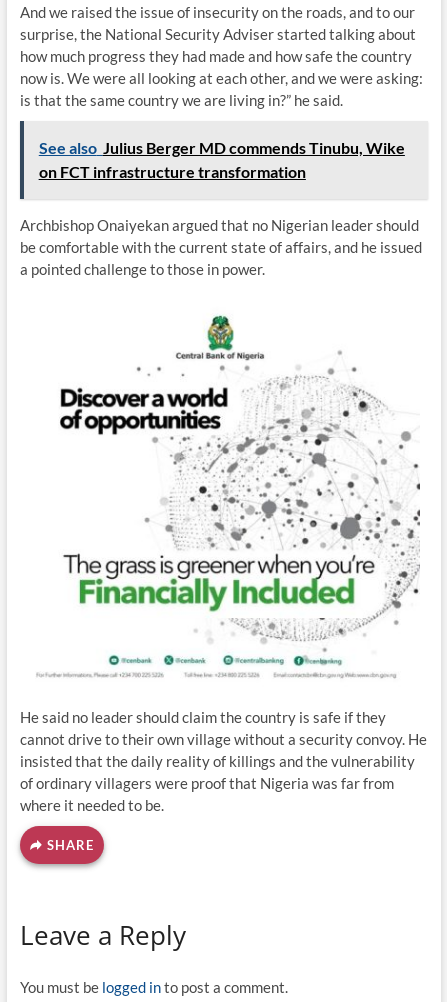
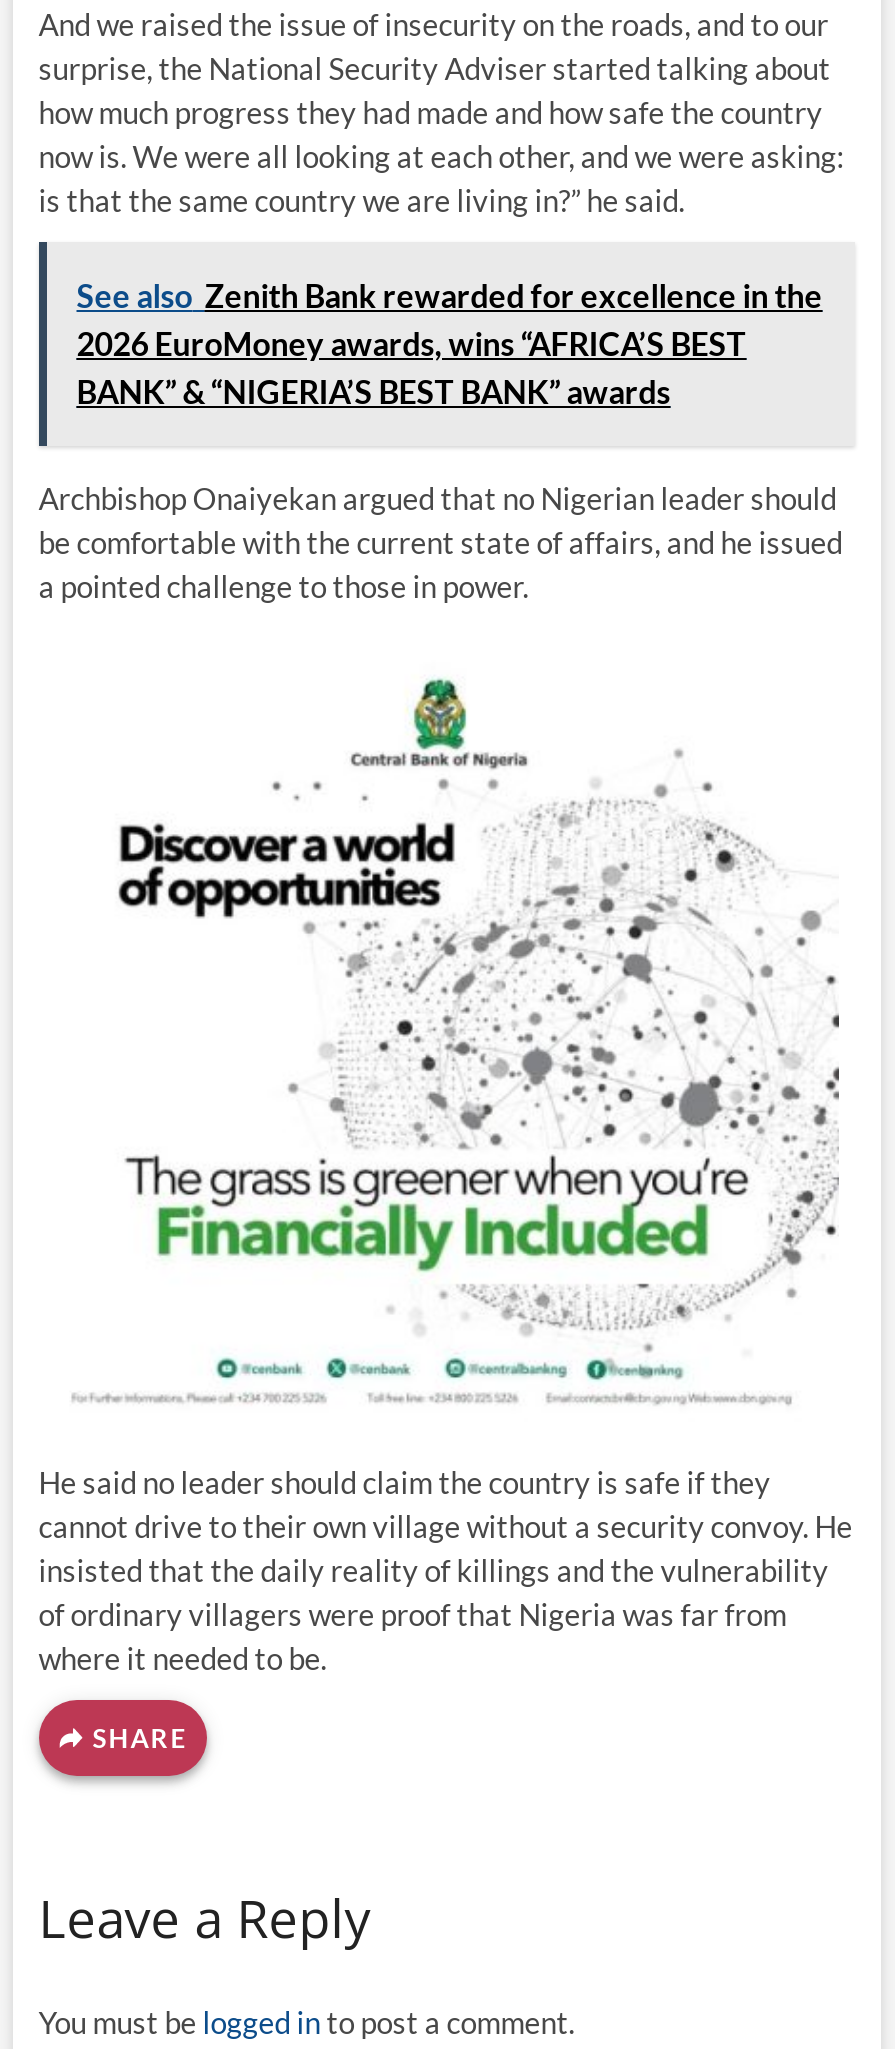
[39,138,405,181] See also Julius Berger MD commends Tinubu, Wike | on FCT infrastructure transformation -> [77,275,823,409] See also Zenith Bank rewarded for excellence in the | 2026 EuroMoney awards, wins “AFRICA’S BEST | BANK” & “NIGERIA’S BEST BANK” awards

